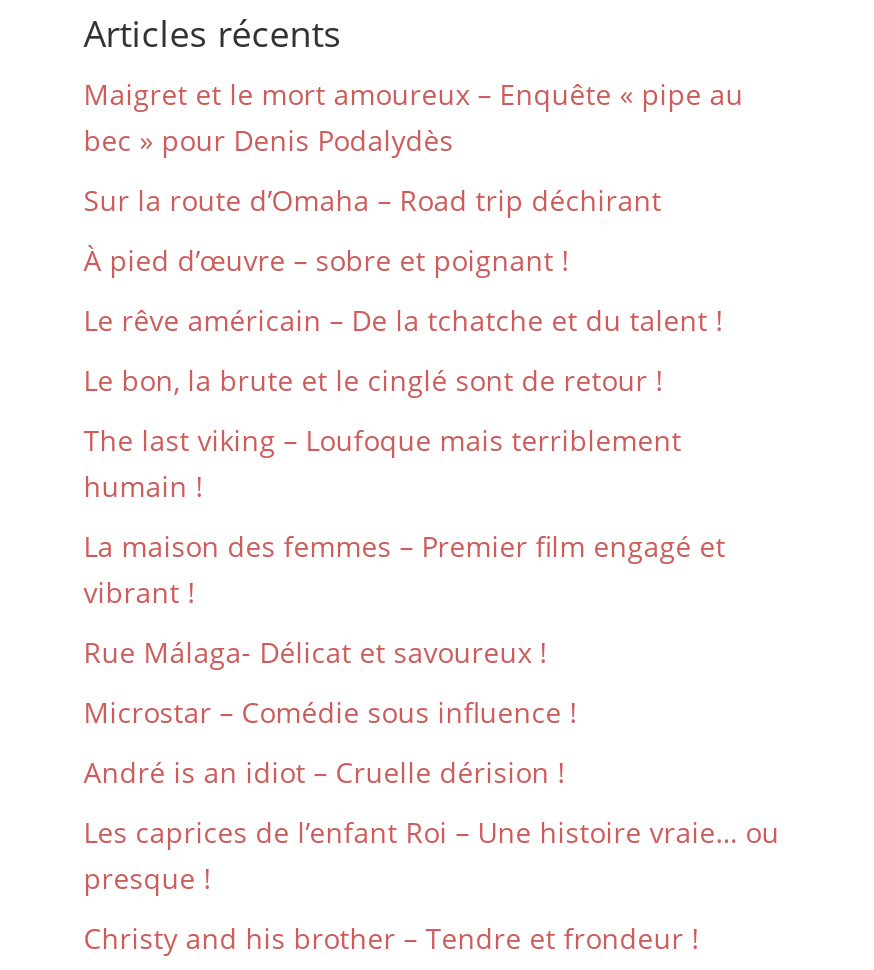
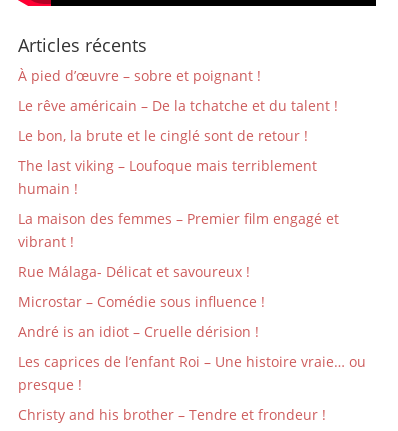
[84,75,744,219] Maigret et le mort amoureux – Enquête « pipe au | bec » pour Denis Podalydès | Sur la route d’Omaha – Road trip déchirant -> none

